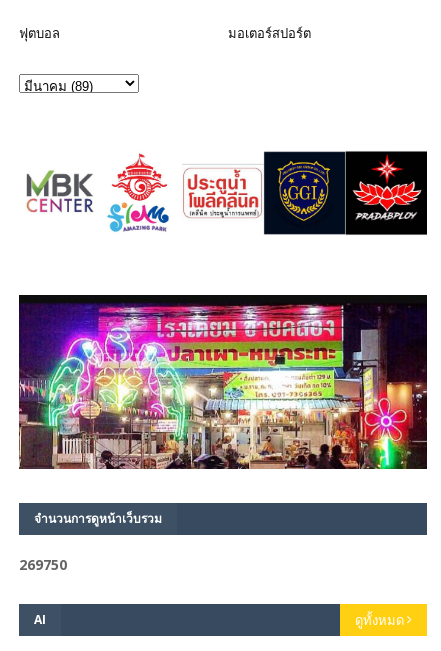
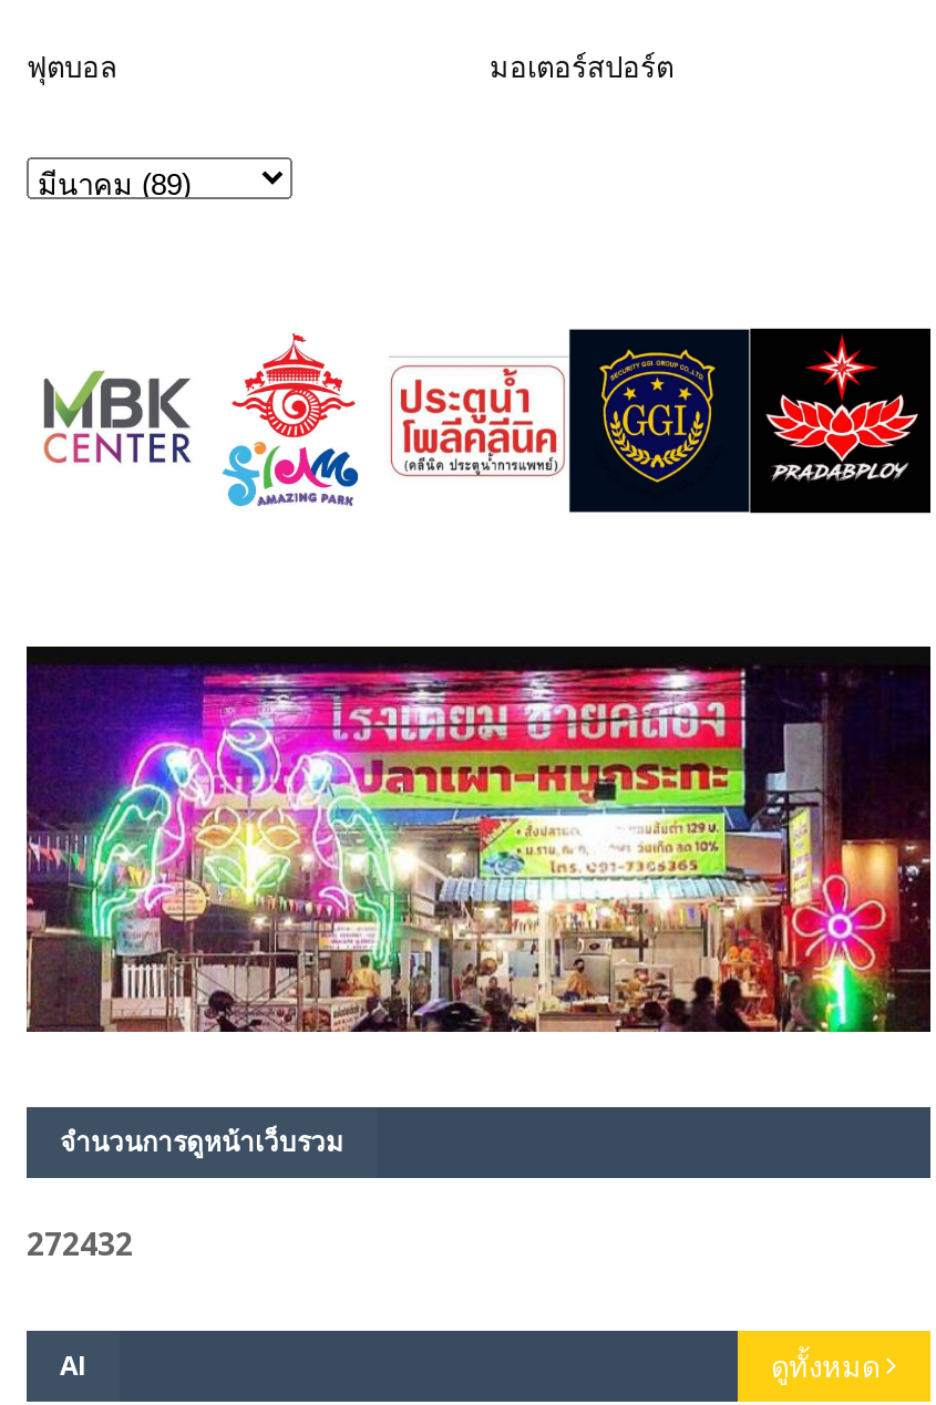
[19,555,67,574] 269750 -> [27,1223,133,1265] 272432

